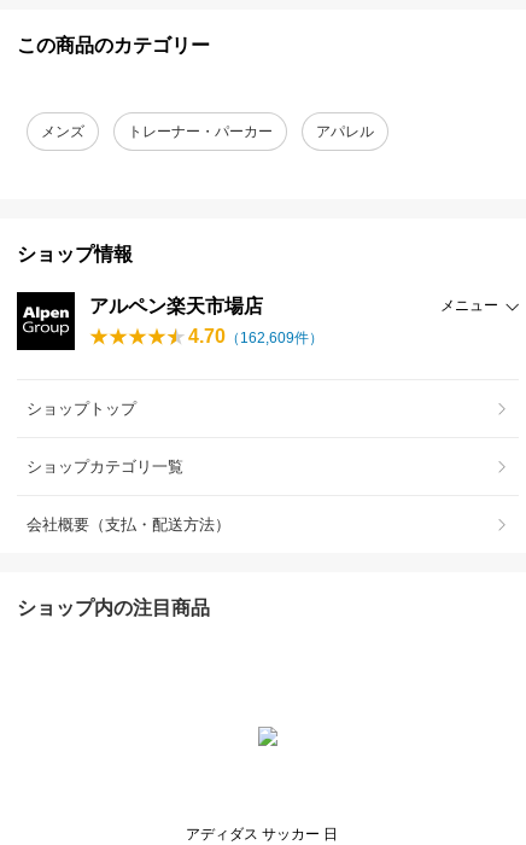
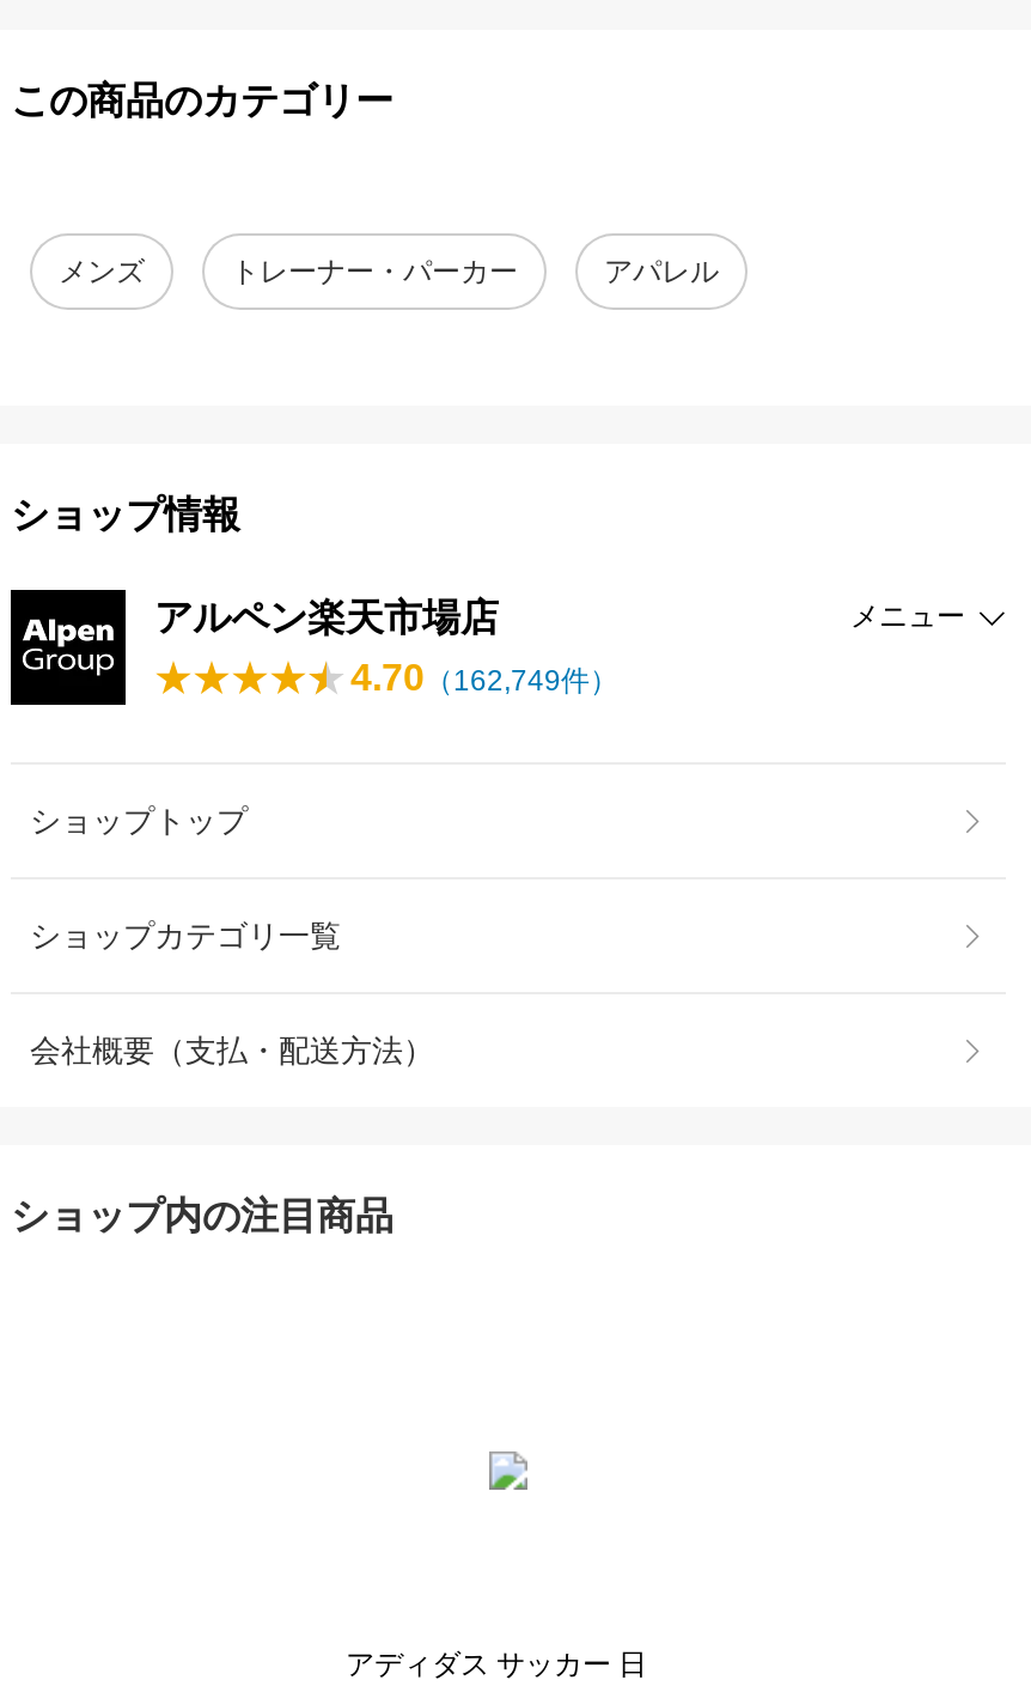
[188,326,323,346] 4.70（162,609件） -> [350,657,618,698] 4.70（162,749件）

